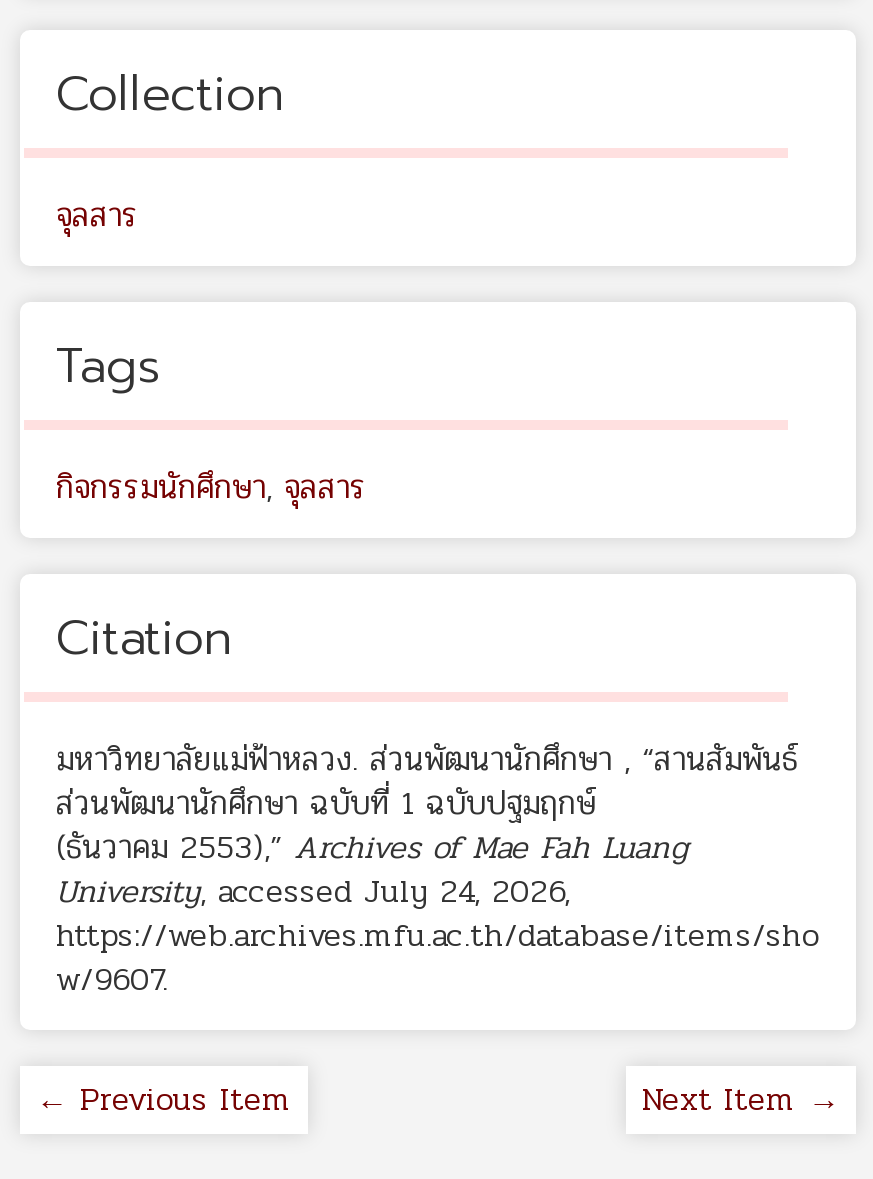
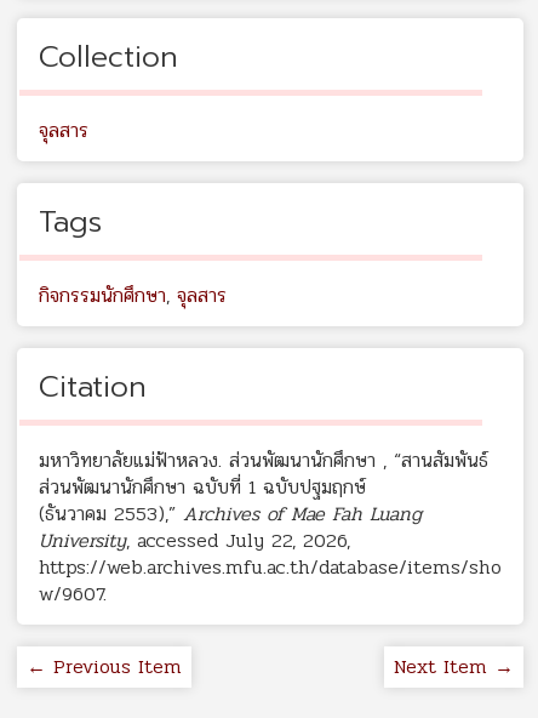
[56,866,570,916] University, accessed July 24, 2026, -> [39,525,350,555] University, accessed July 22, 2026,

